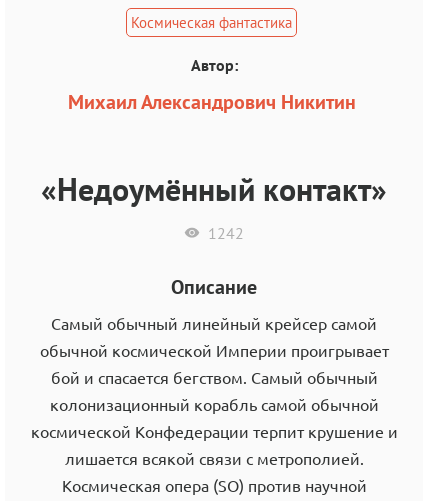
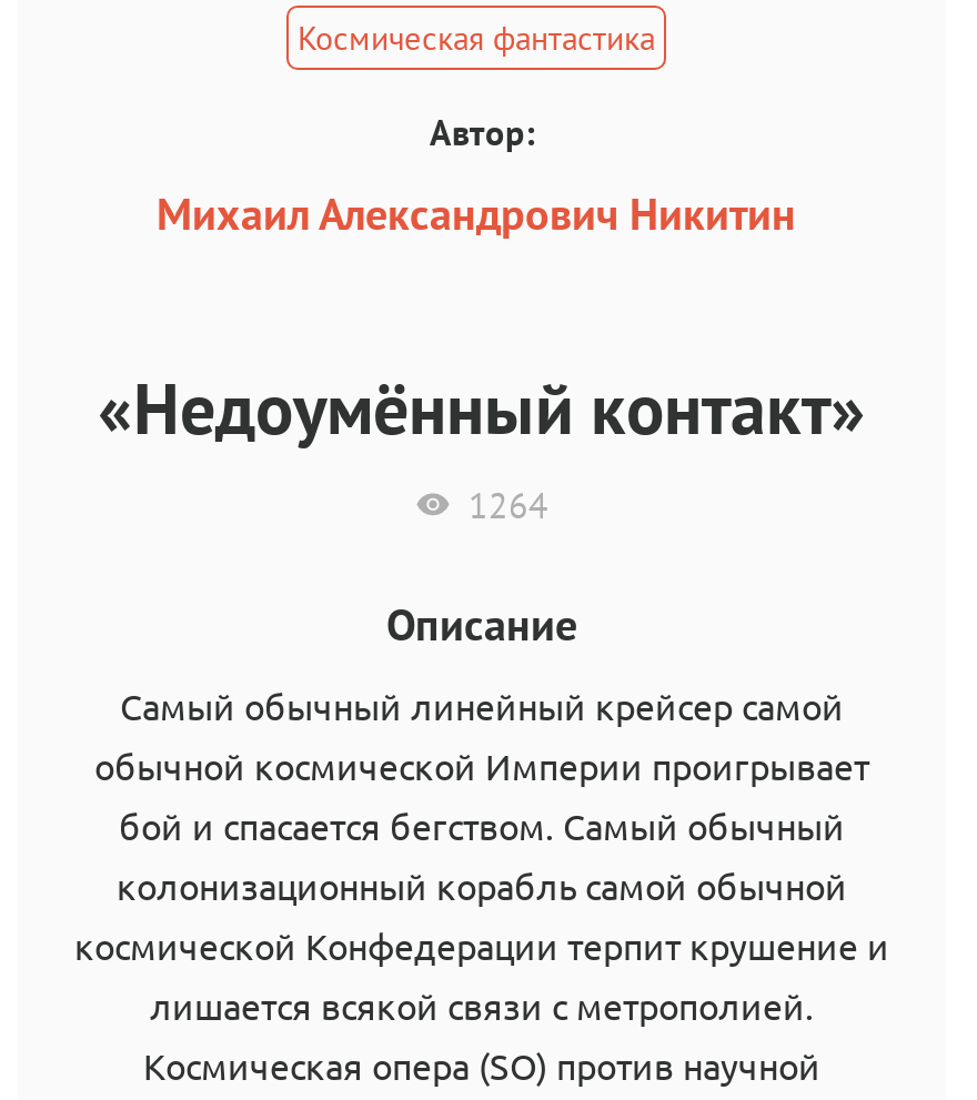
[208,223,244,243] 1242 -> [469,482,548,526] 1264

